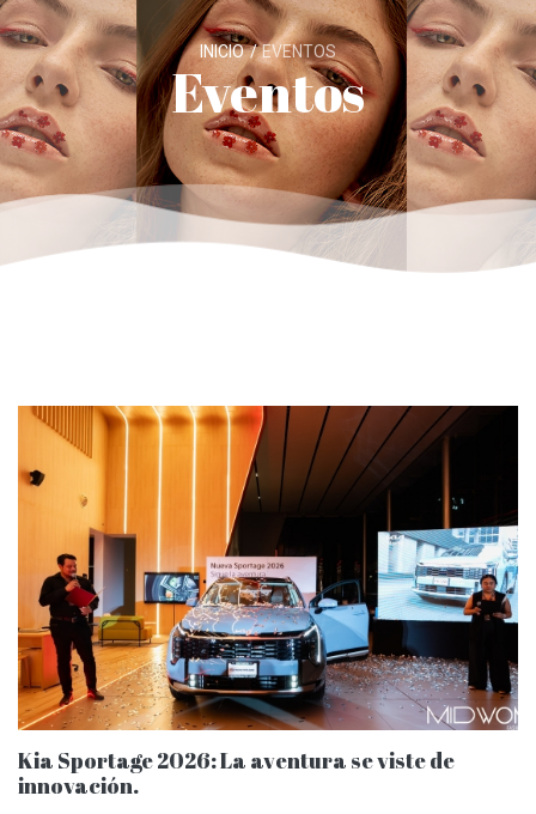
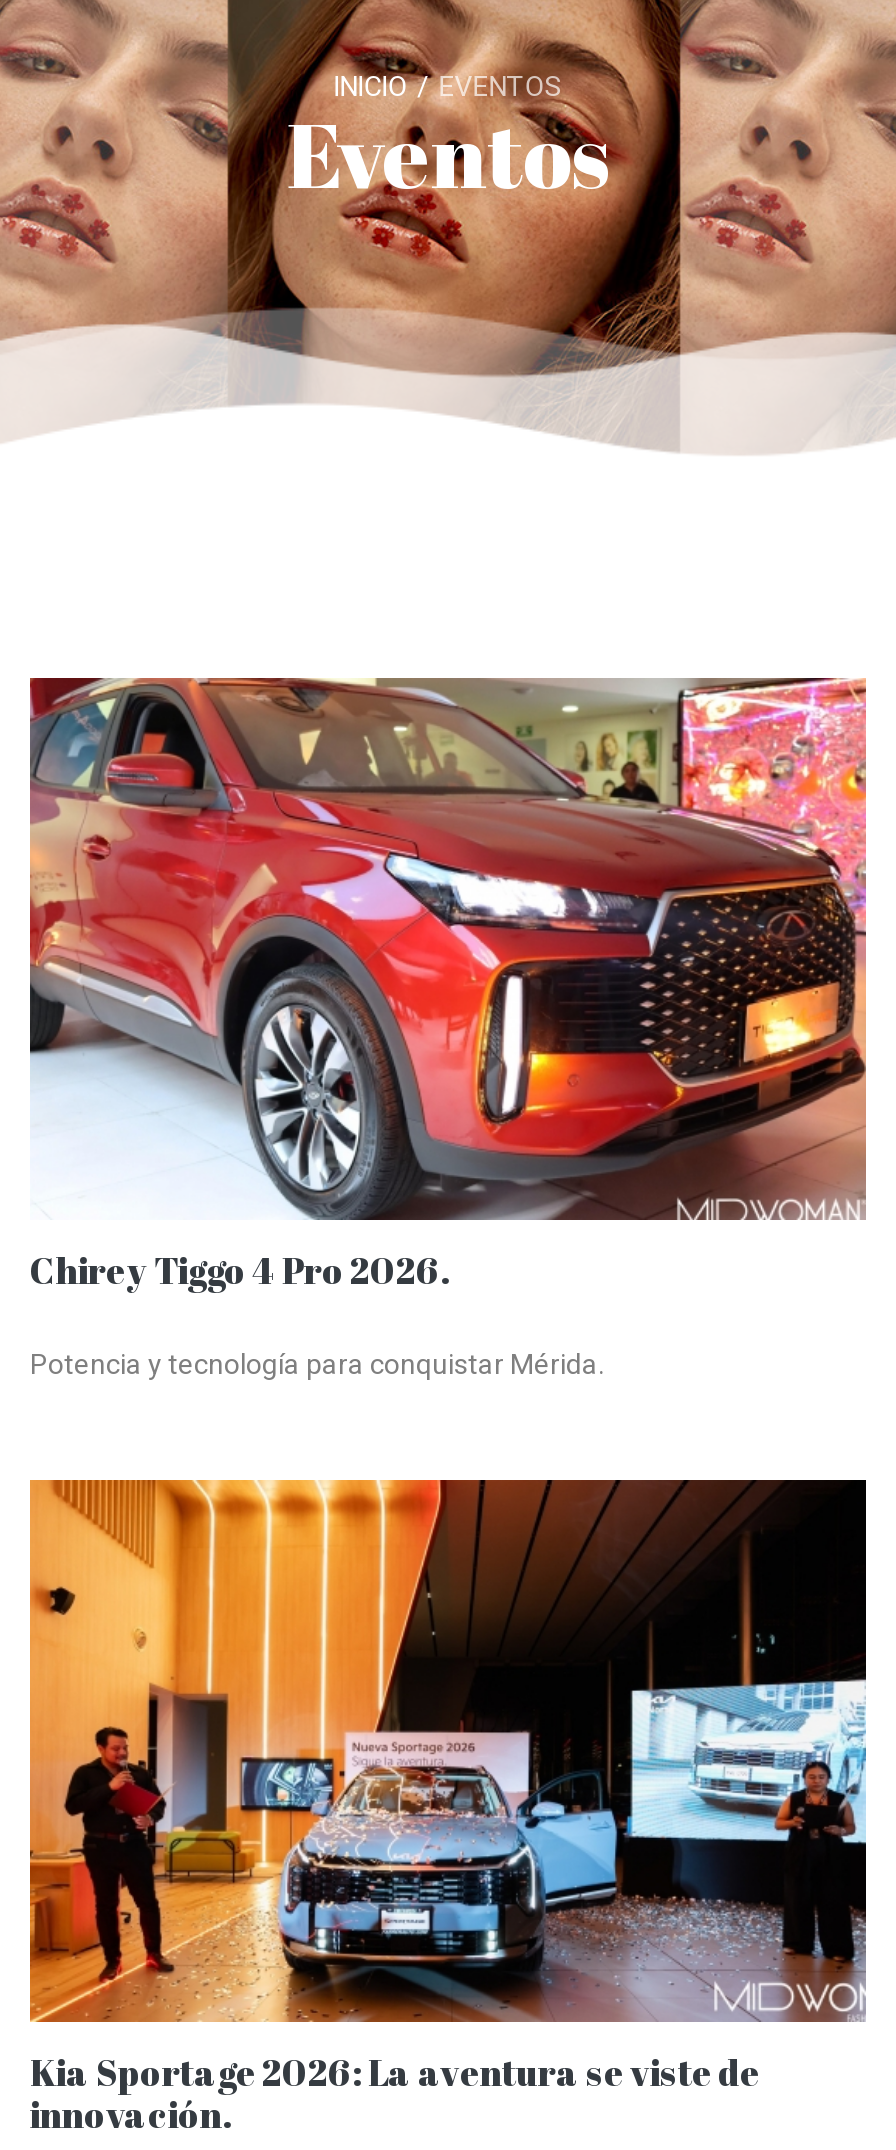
none -> [28,676,868,1380] [image] | Chirey Tiggo 4 Pro 2026. | Potencia y tecnología para conquistar Mérida.

